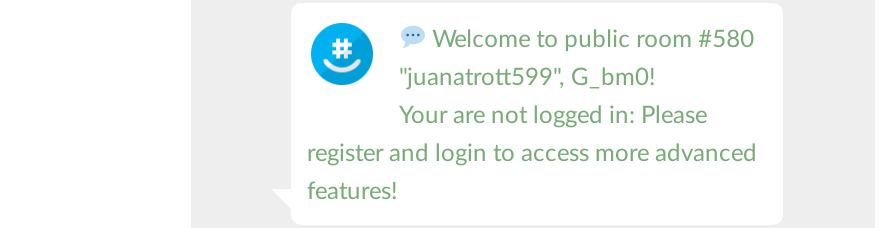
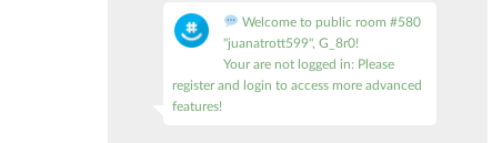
[399,61,655,91] "juanatrott599", G_bm0! -> [223,34,359,51] "juanatrott599", G_8r0!

